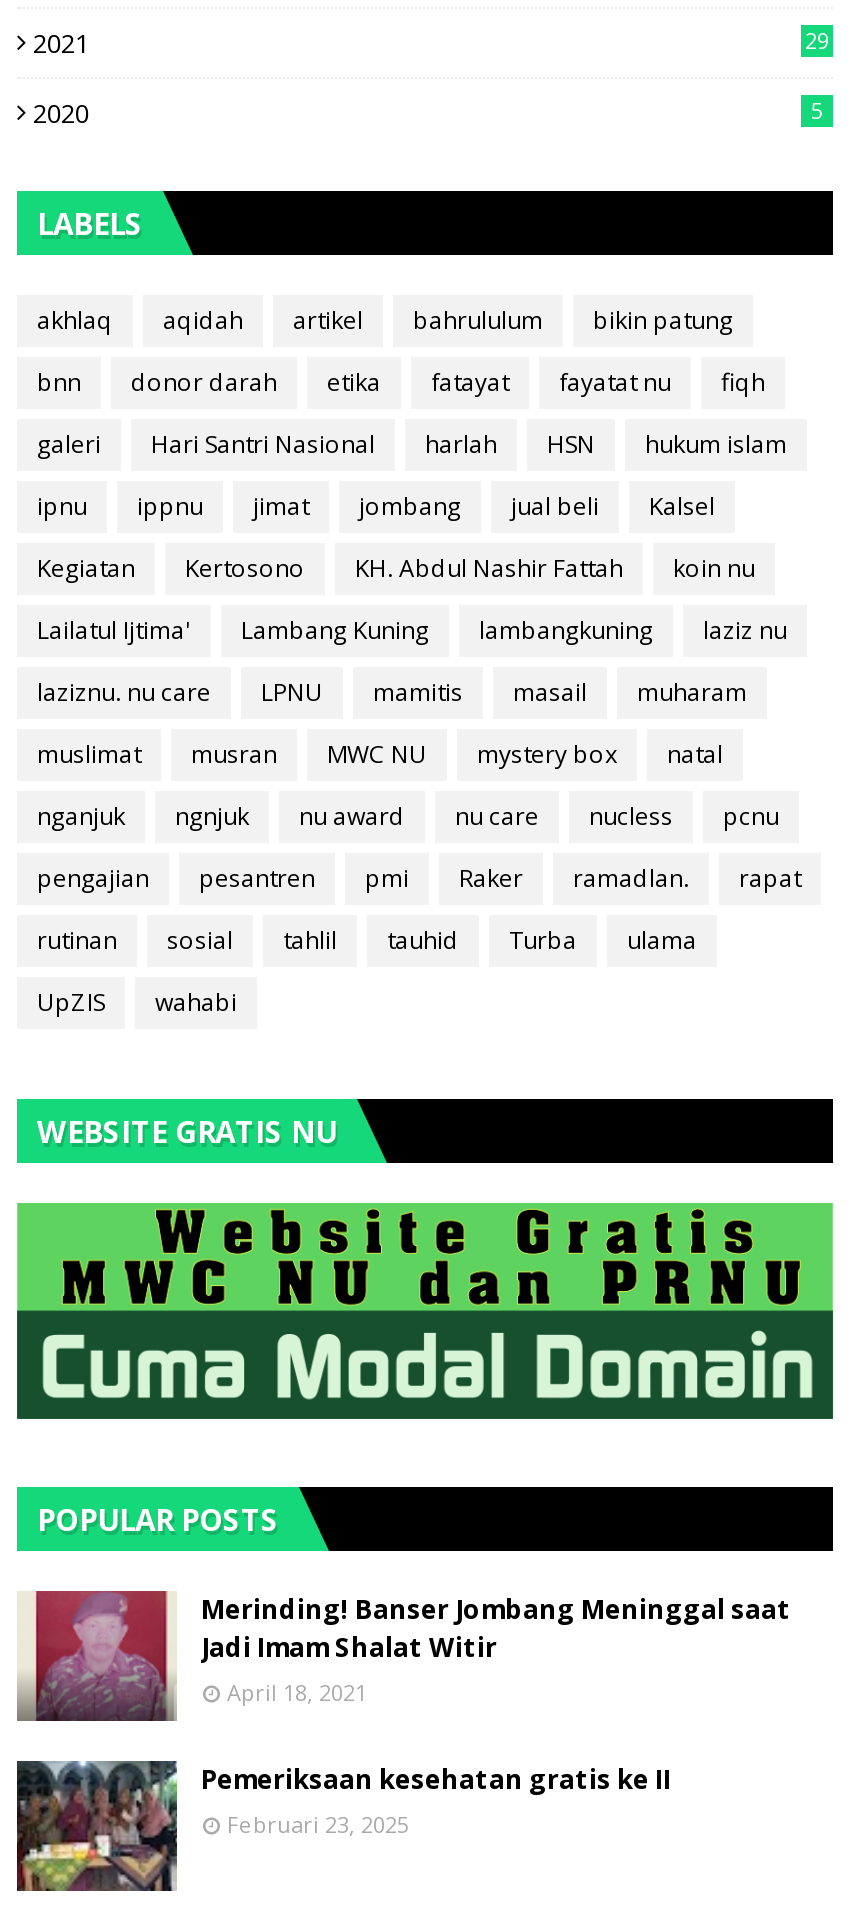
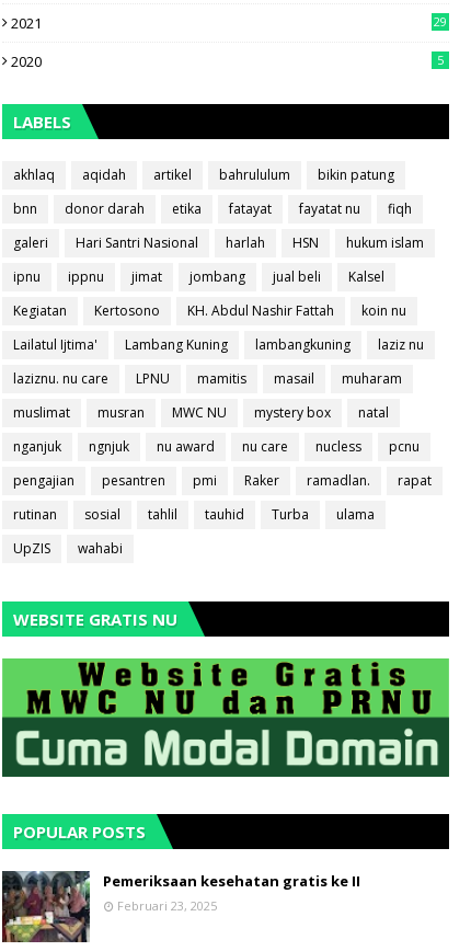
[17,1589,791,1723] [image] | Merinding! Banser Jombang Meninggal saat | Jadi Imam Shalat Witir | April 18, 2021 -> none

